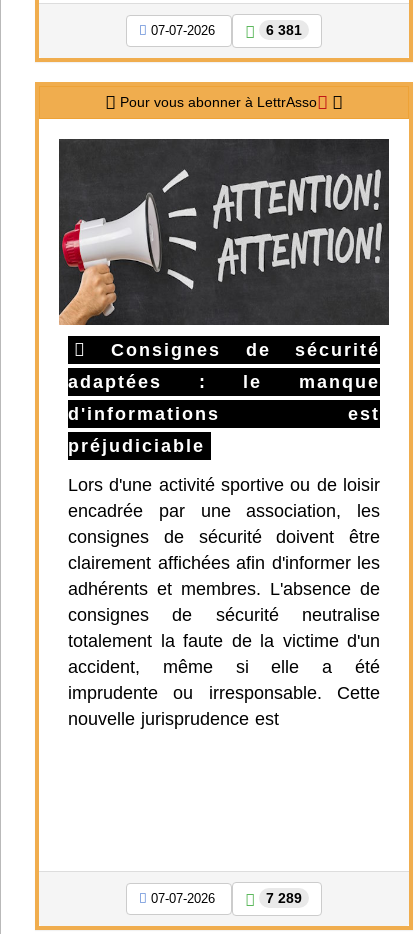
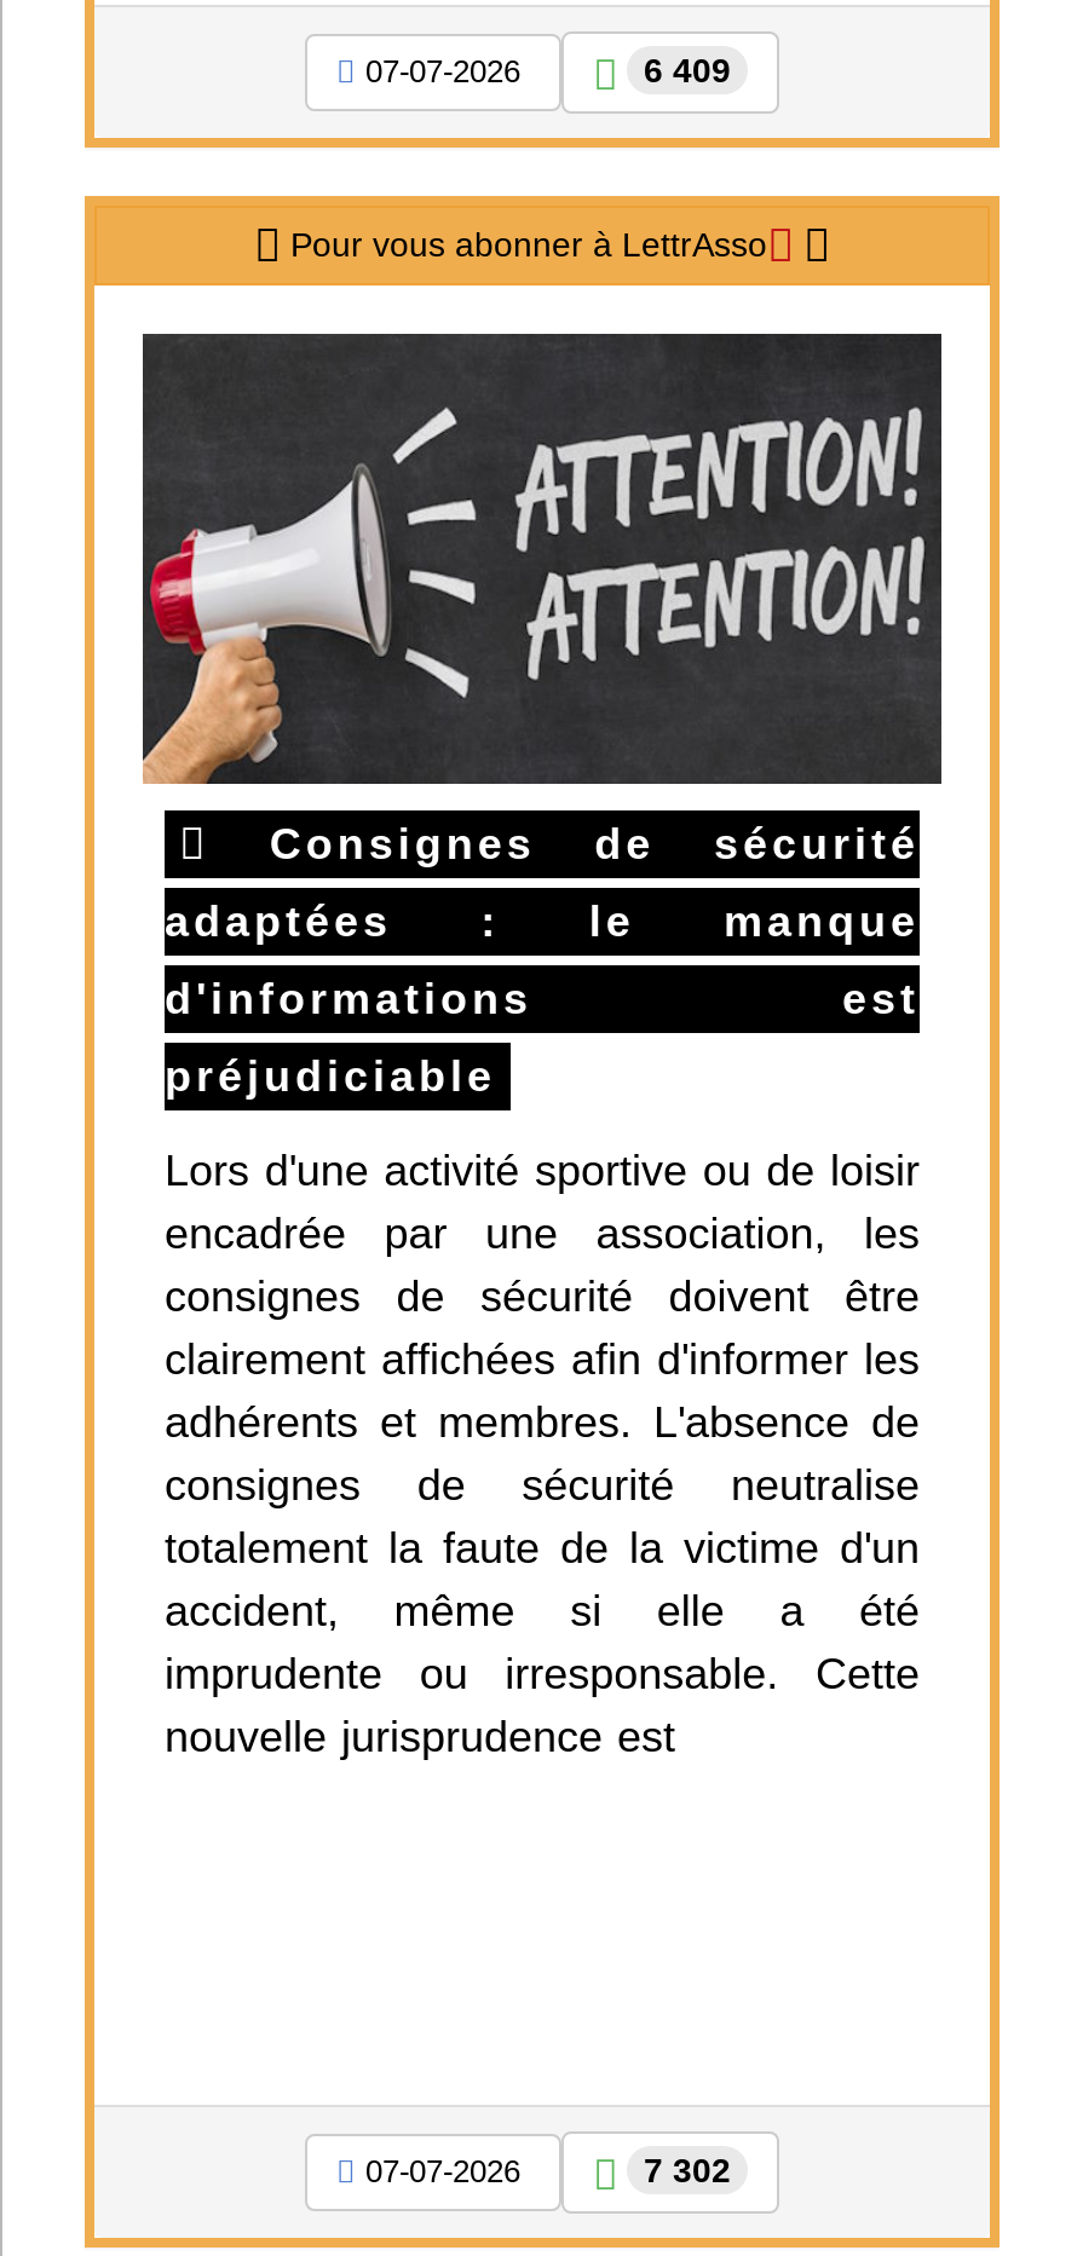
[266,22,302,38] 6 381 -> [644,51,731,90] 6 409
[266,890,302,906] 7 289 -> [644,2151,731,2189] 7 302

